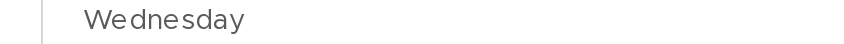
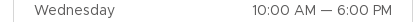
none -> [252,3,392,17] 10:00 AM — 6:00 PM

